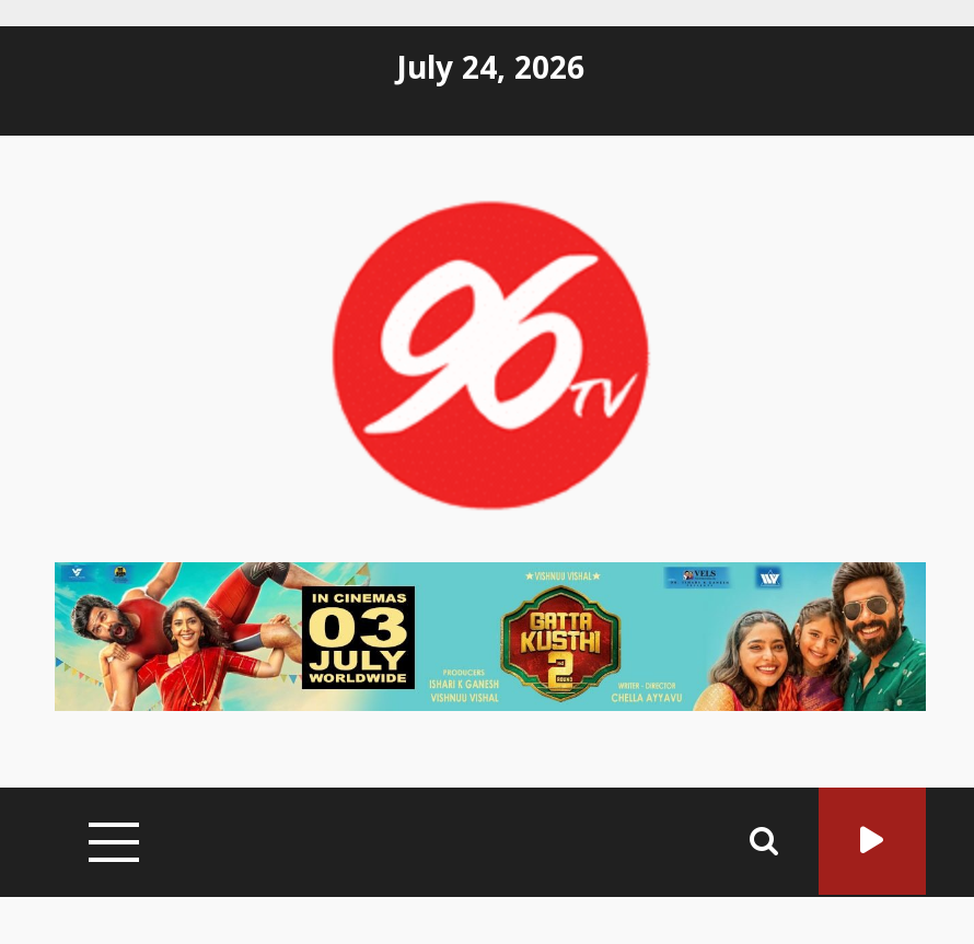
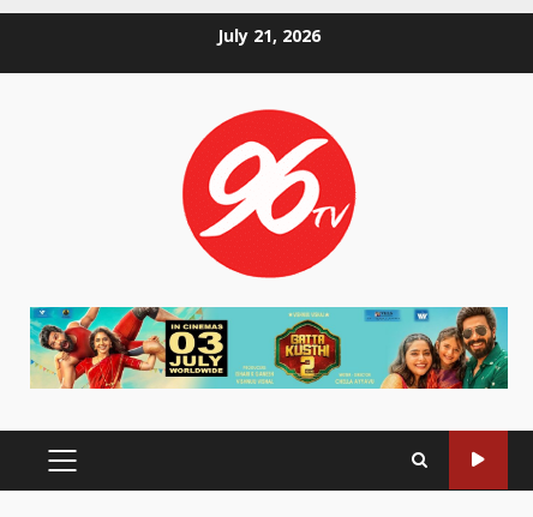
[396,45,584,86] July 24, 2026 -> [217,23,321,46] July 21, 2026

